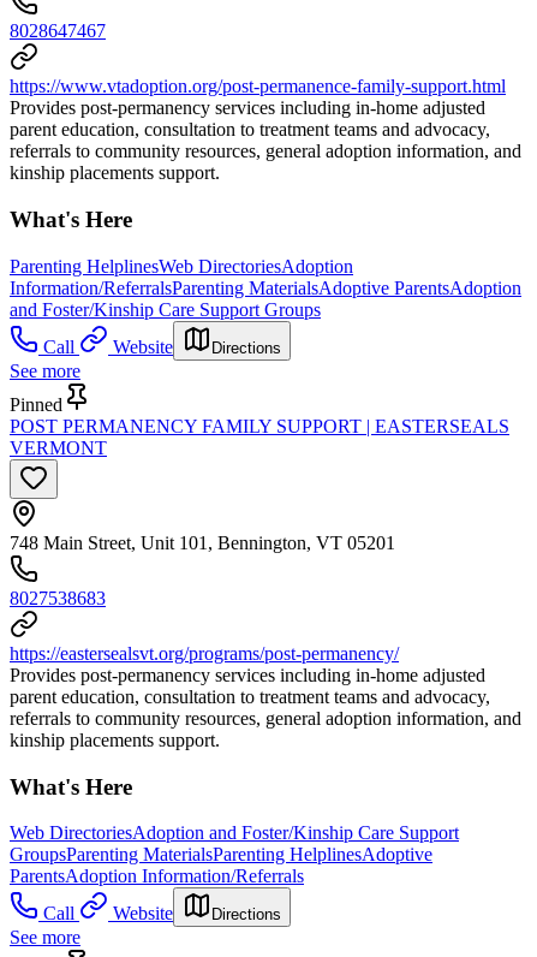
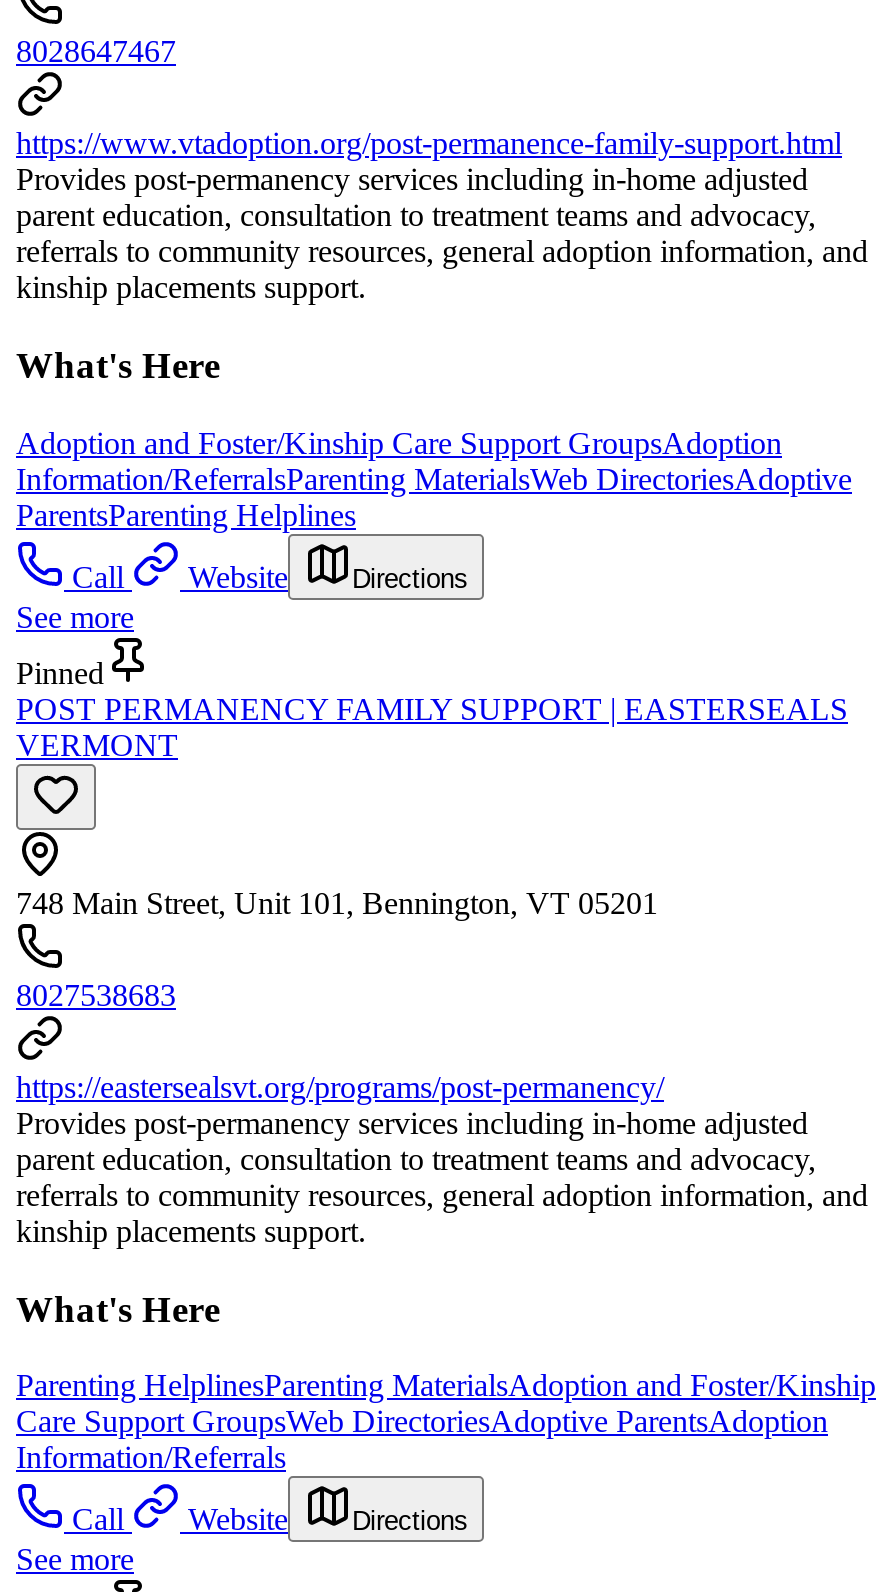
[10,256,521,320] Parenting HelplinesWeb DirectoriesAdoption | Information/ReferralsParenting MaterialsAdoptive ParentsAdoption | and Foster/Kinship Care Support Groups -> [16,426,852,532] Adoption and Foster/Kinship Care Support GroupsAdoption | Information/ReferralsParenting MaterialsWeb DirectoriesAdoptive | ParentsParenting Helplines
[10,823,459,886] Web DirectoriesAdoption and Foster/Kinship Care Support | GroupsParenting MaterialsParenting HelplinesAdoptive | ParentsAdoption Information/Referrals -> [16,1369,876,1475] Parenting HelplinesParenting MaterialsAdoption and Foster/Kinship | Care Support GroupsWeb DirectoriesAdoptive ParentsAdoption | Information/Referrals

